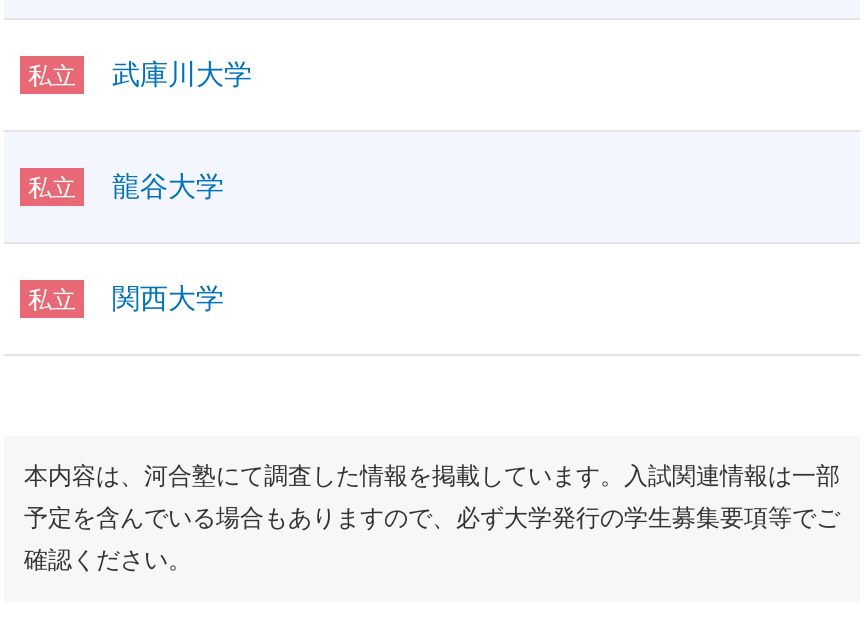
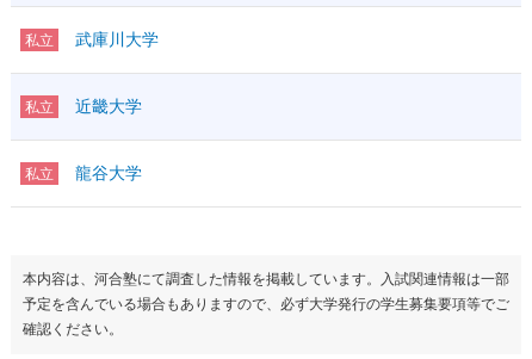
none -> [75,96,142,115] 近畿大学
moved [112,169,224,201] -> [75,163,142,182]: 龍谷大学
[112,281,224,313] 関西大学 -> none

